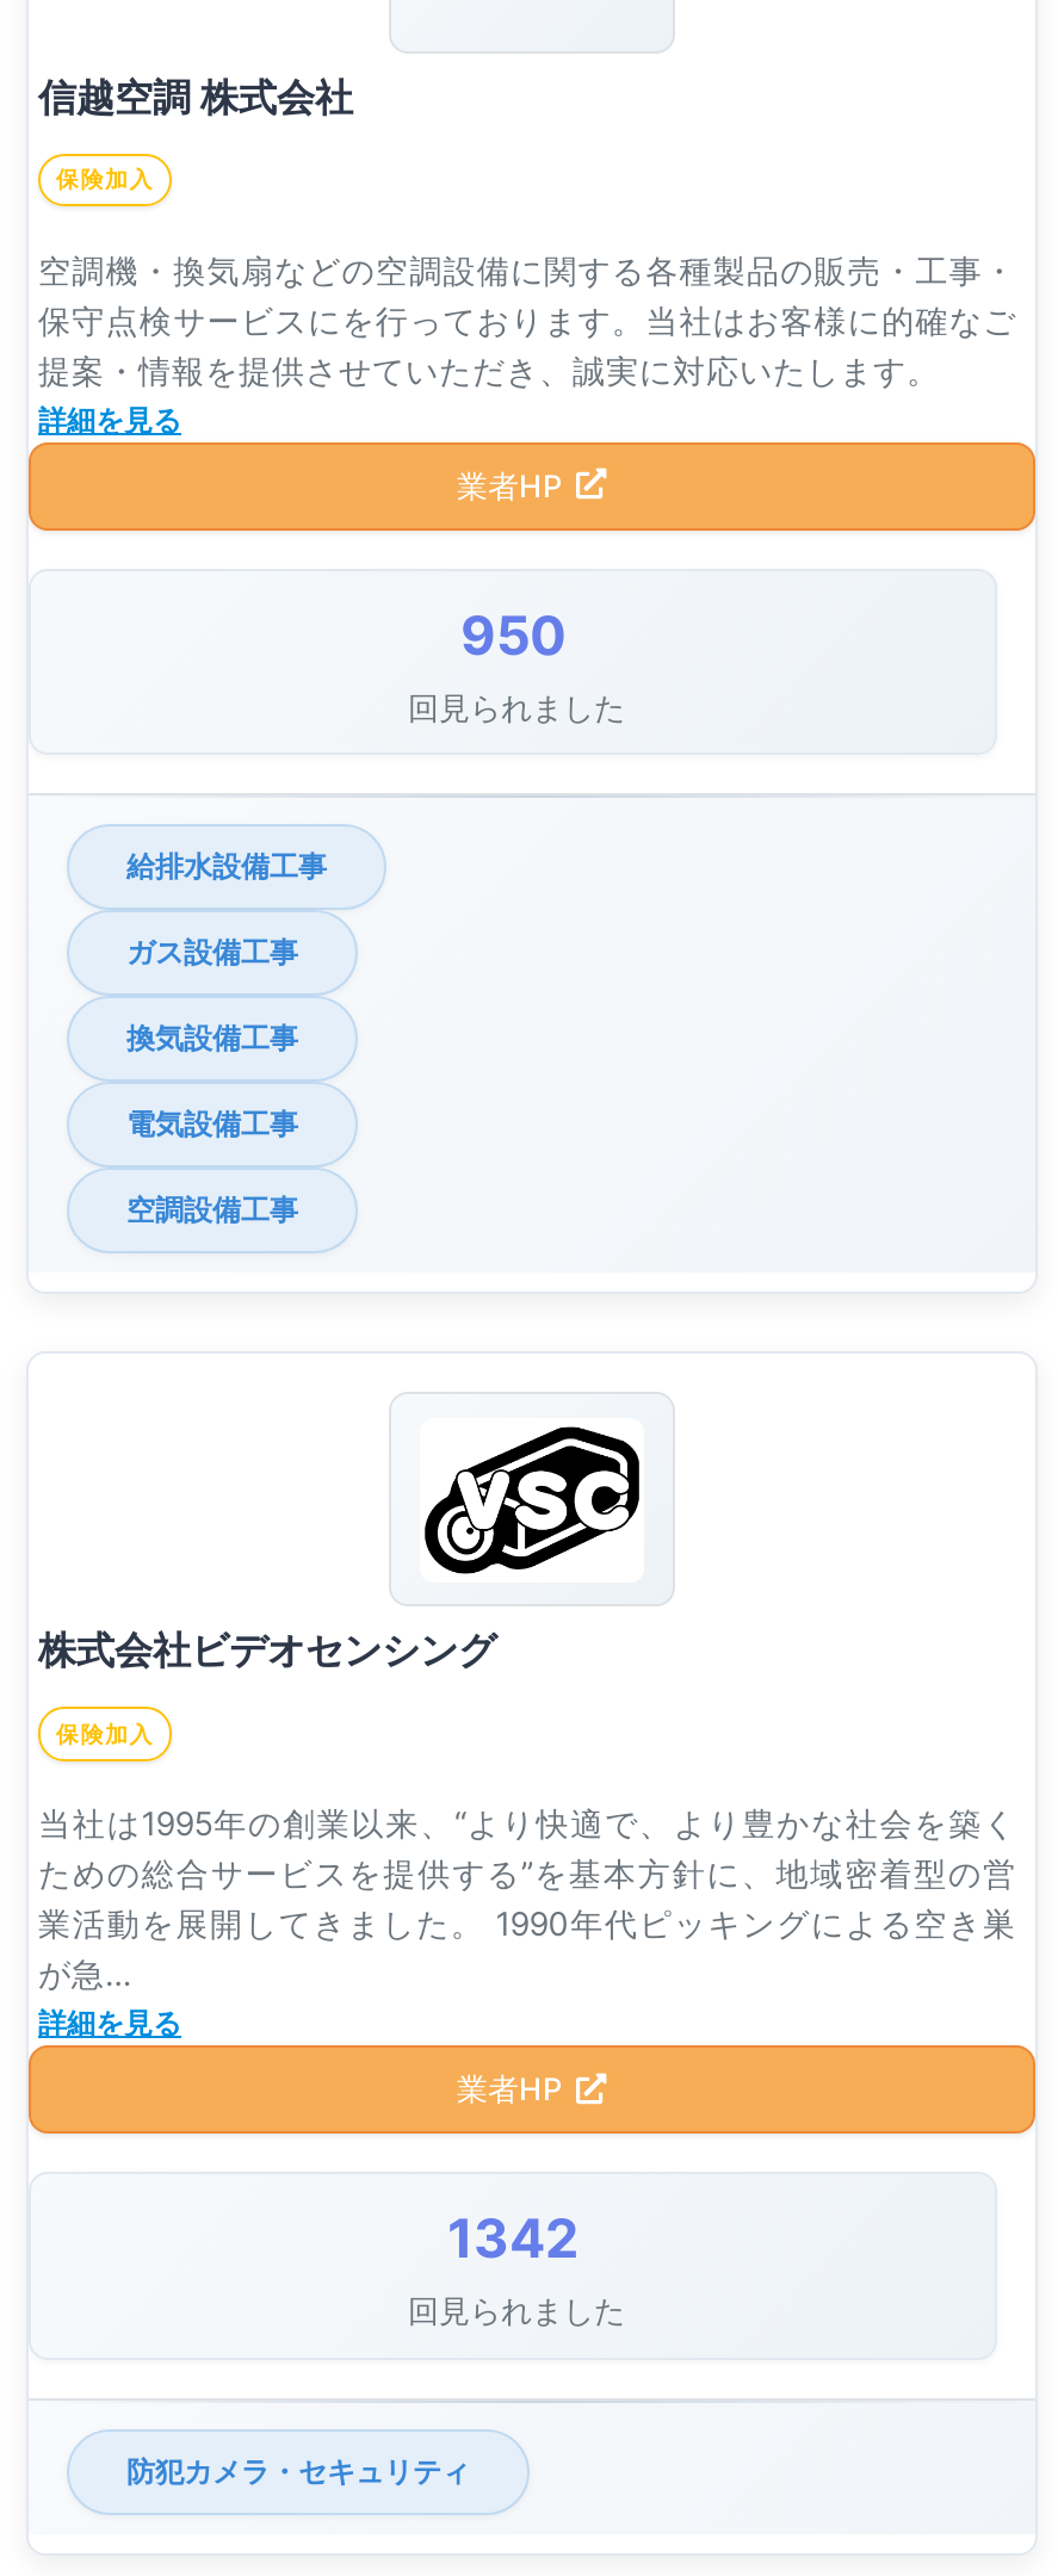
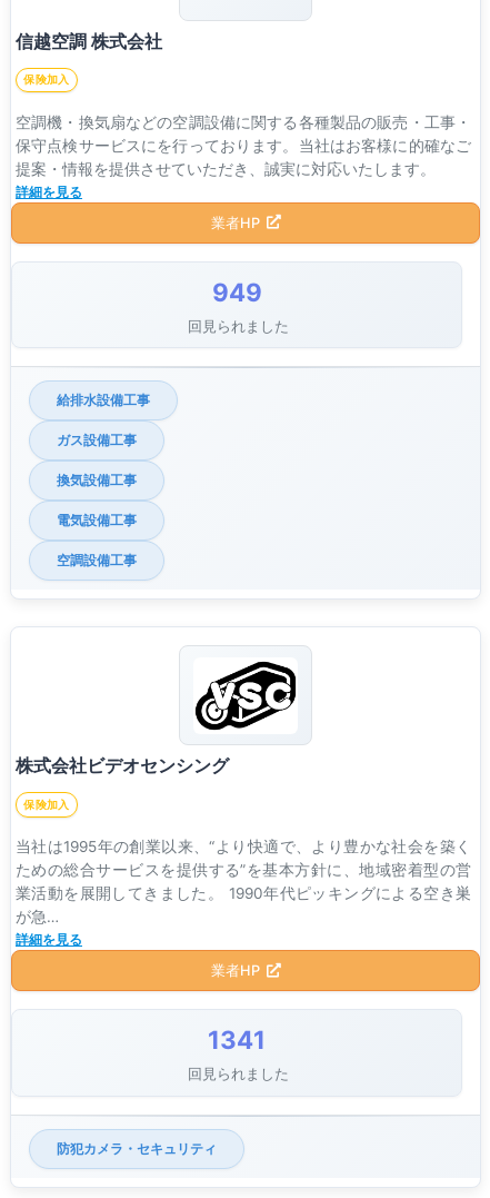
[460,601,565,665] 950 -> [212,276,262,306] 949
[447,2205,579,2270] 1342 -> [208,1025,266,1055] 1341

